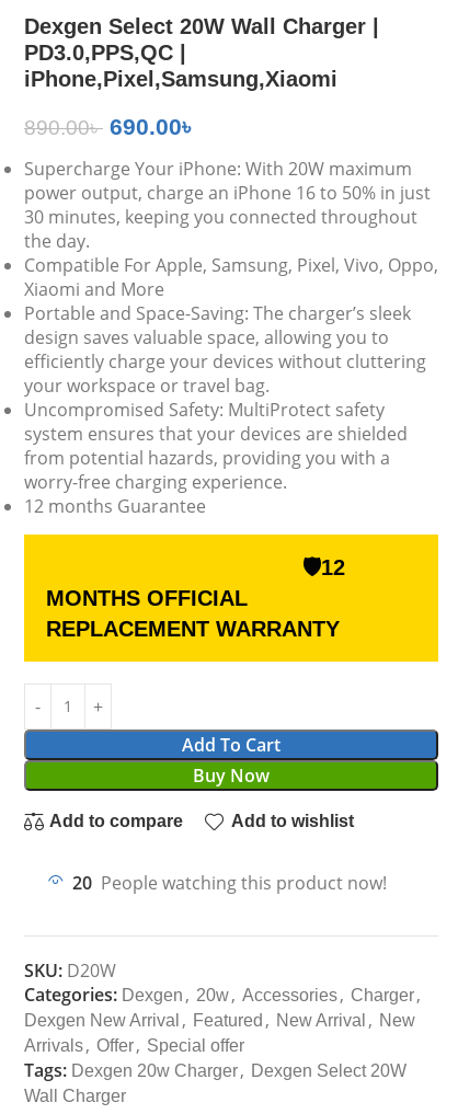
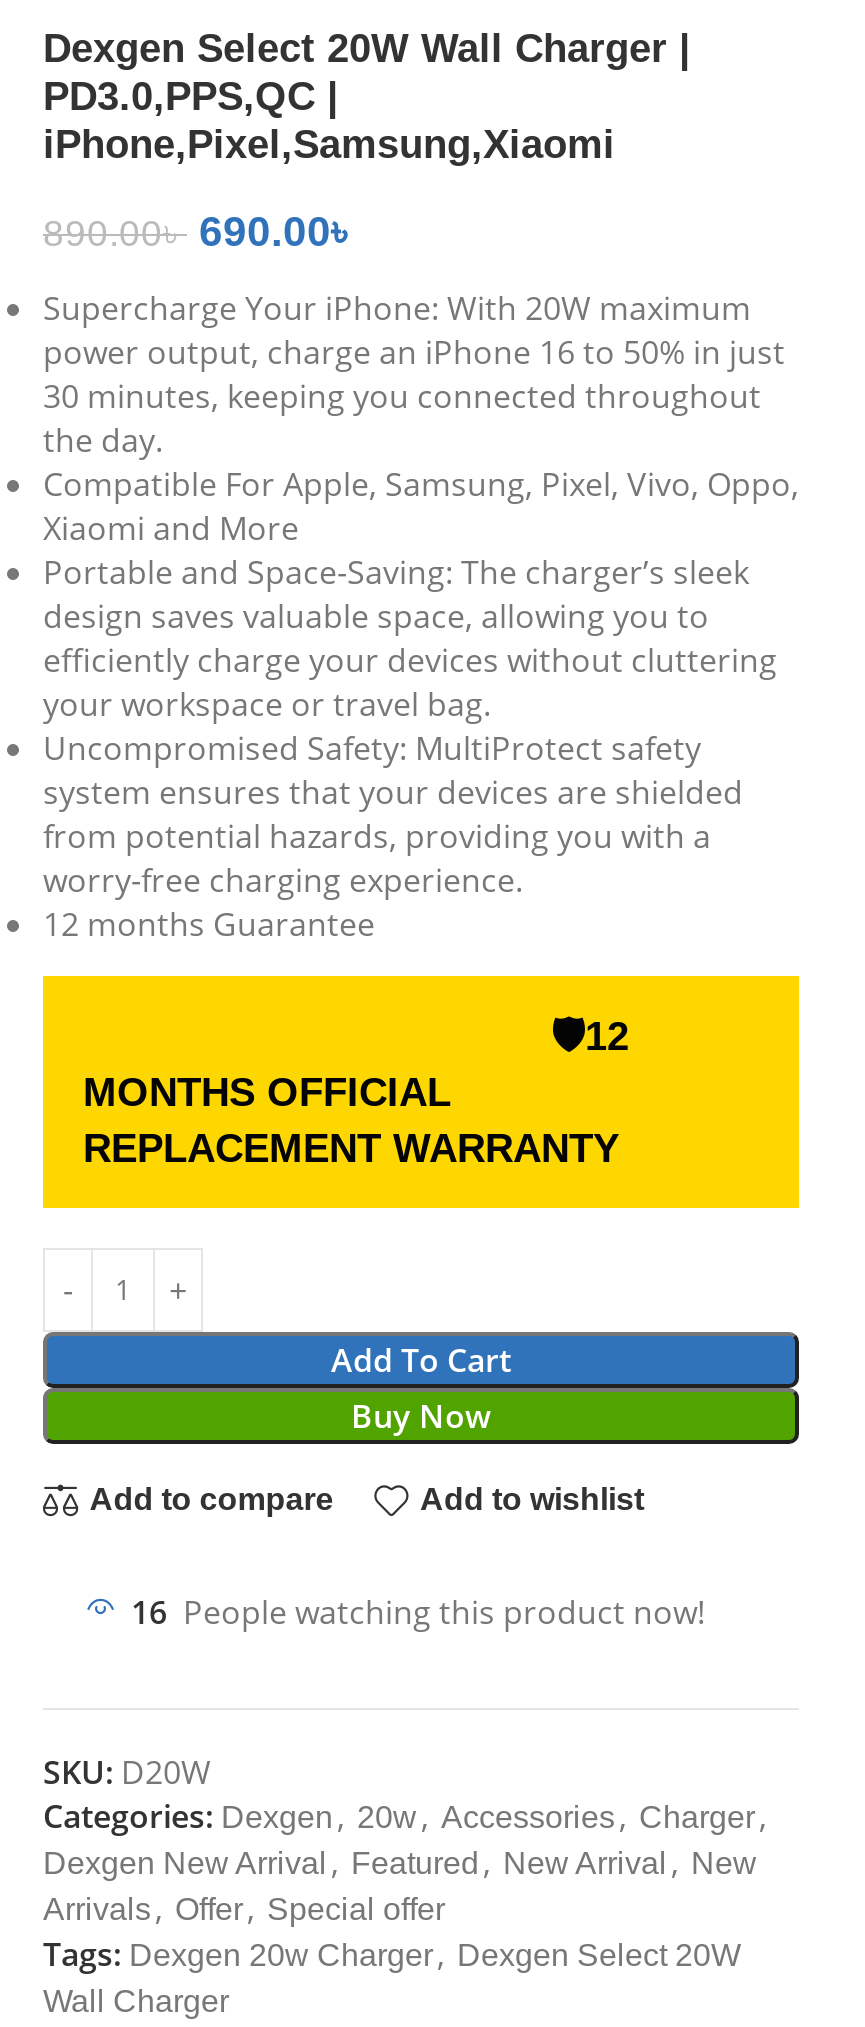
[72,870,387,895] 20 People watching this product now! -> [131,1589,705,1633] 16 People watching this product now!

